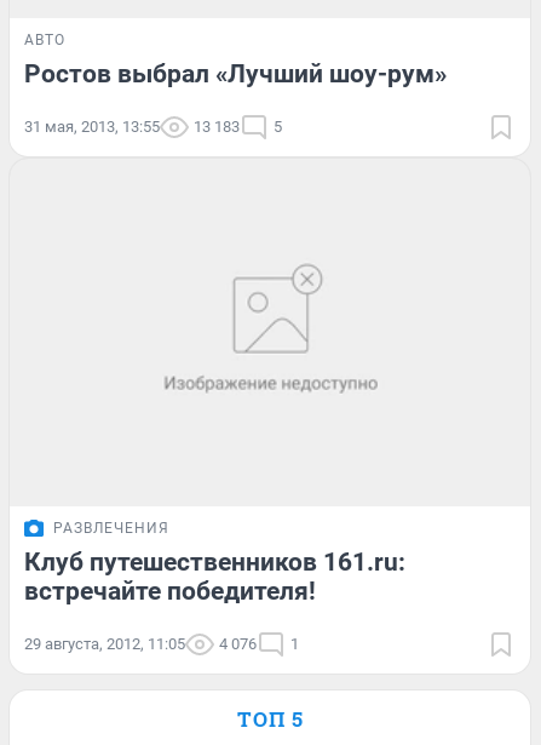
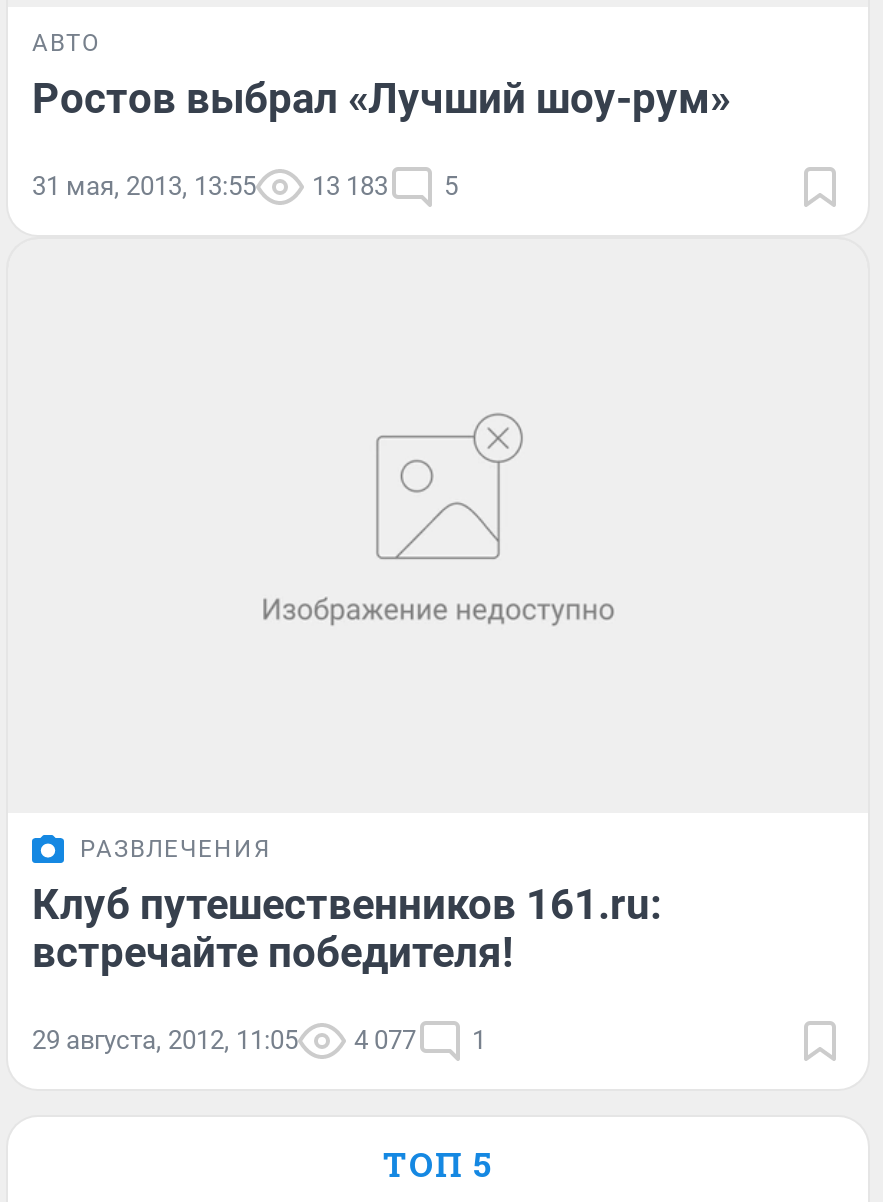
[24,634,299,652] 29 августа, 2012, 11:05 4 076 1 -> [32,1024,486,1054] 29 августа, 2012, 11:05 4 077 1

